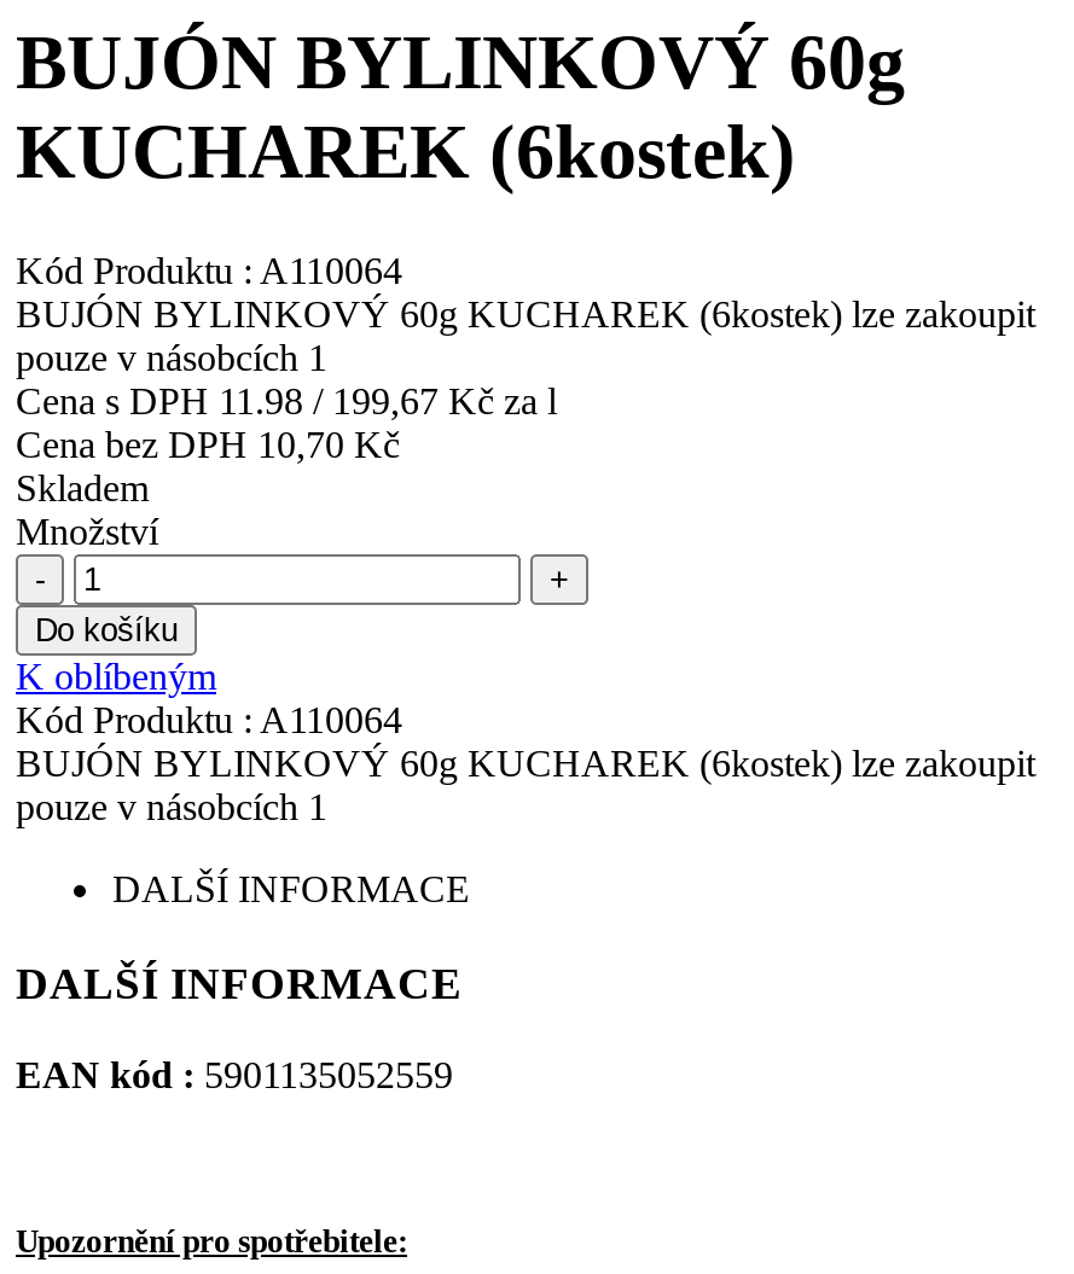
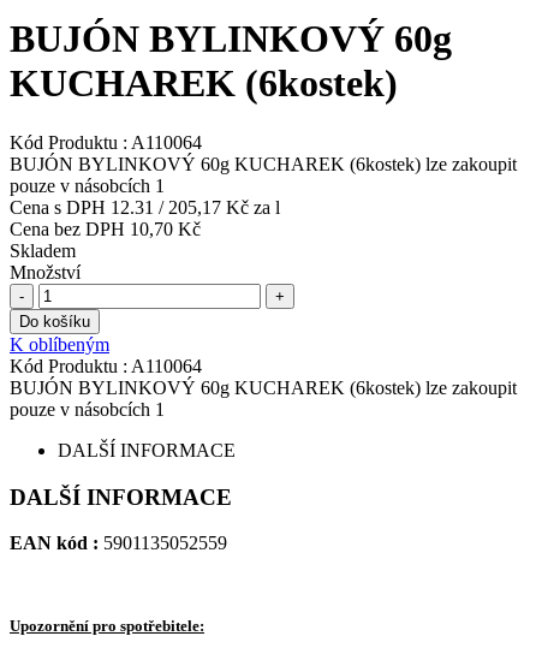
[16,380,557,421] Cena s DPH 11.98 / 199,67 Kč za l -> [10,197,280,217] Cena s DPH 12.31 / 205,17 Kč za l

